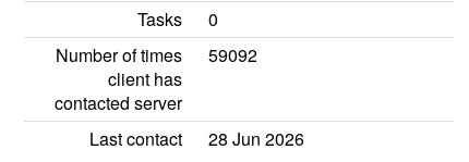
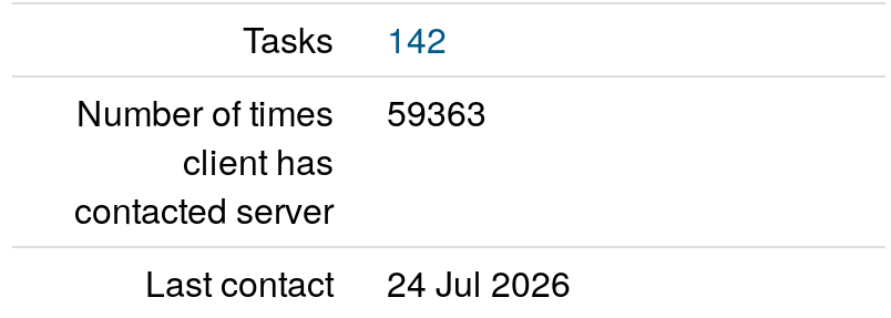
[137,7,218,32] Tasks 0 -> [243,13,447,64] Tasks 142
[56,42,257,67] Number of times 59092 -> [76,86,487,137] Number of times 59363
[89,126,304,151] Last contact 28 Jun 2026 -> [145,257,571,308] Last contact 24 Jul 2026

